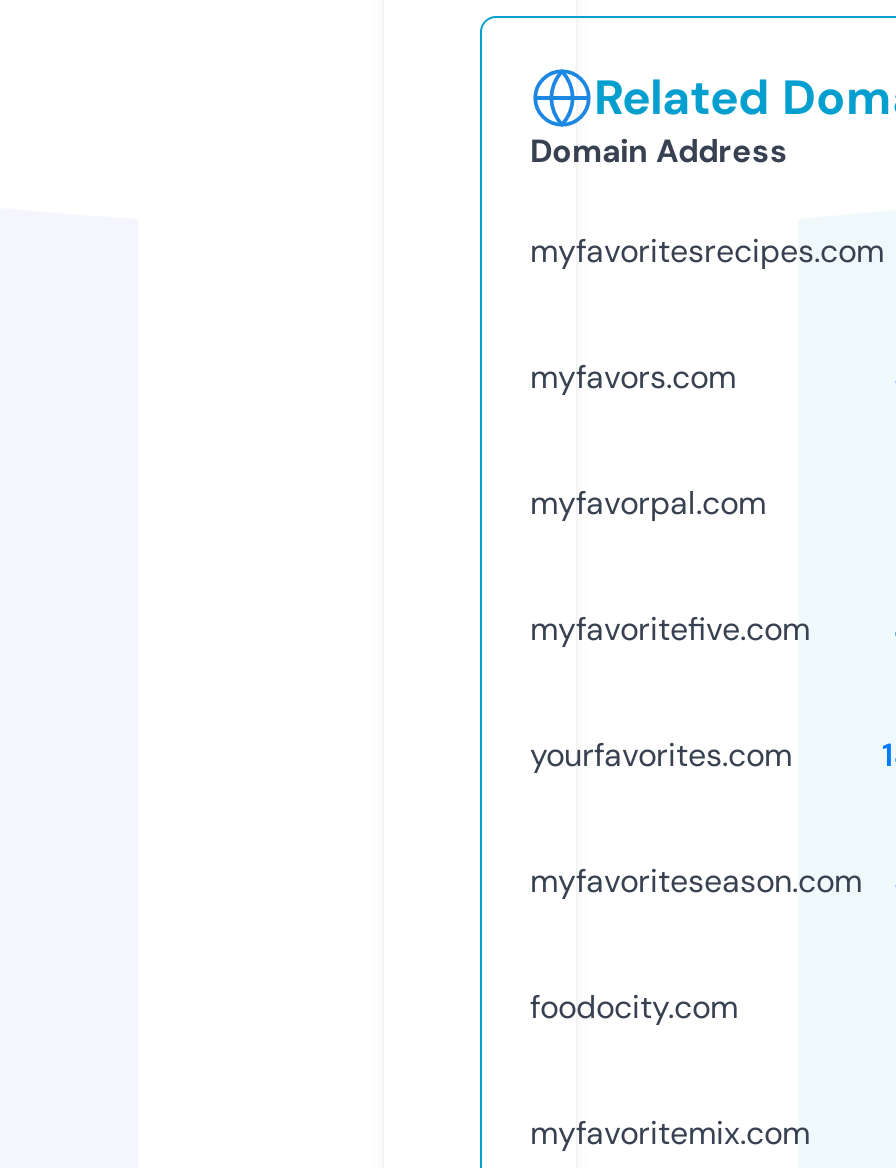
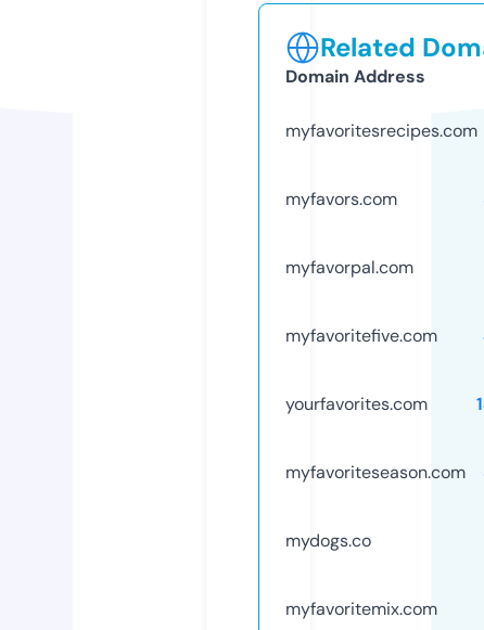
[530,986,738,1028] foodocity.com -> [285,529,371,552] mydogs.co

